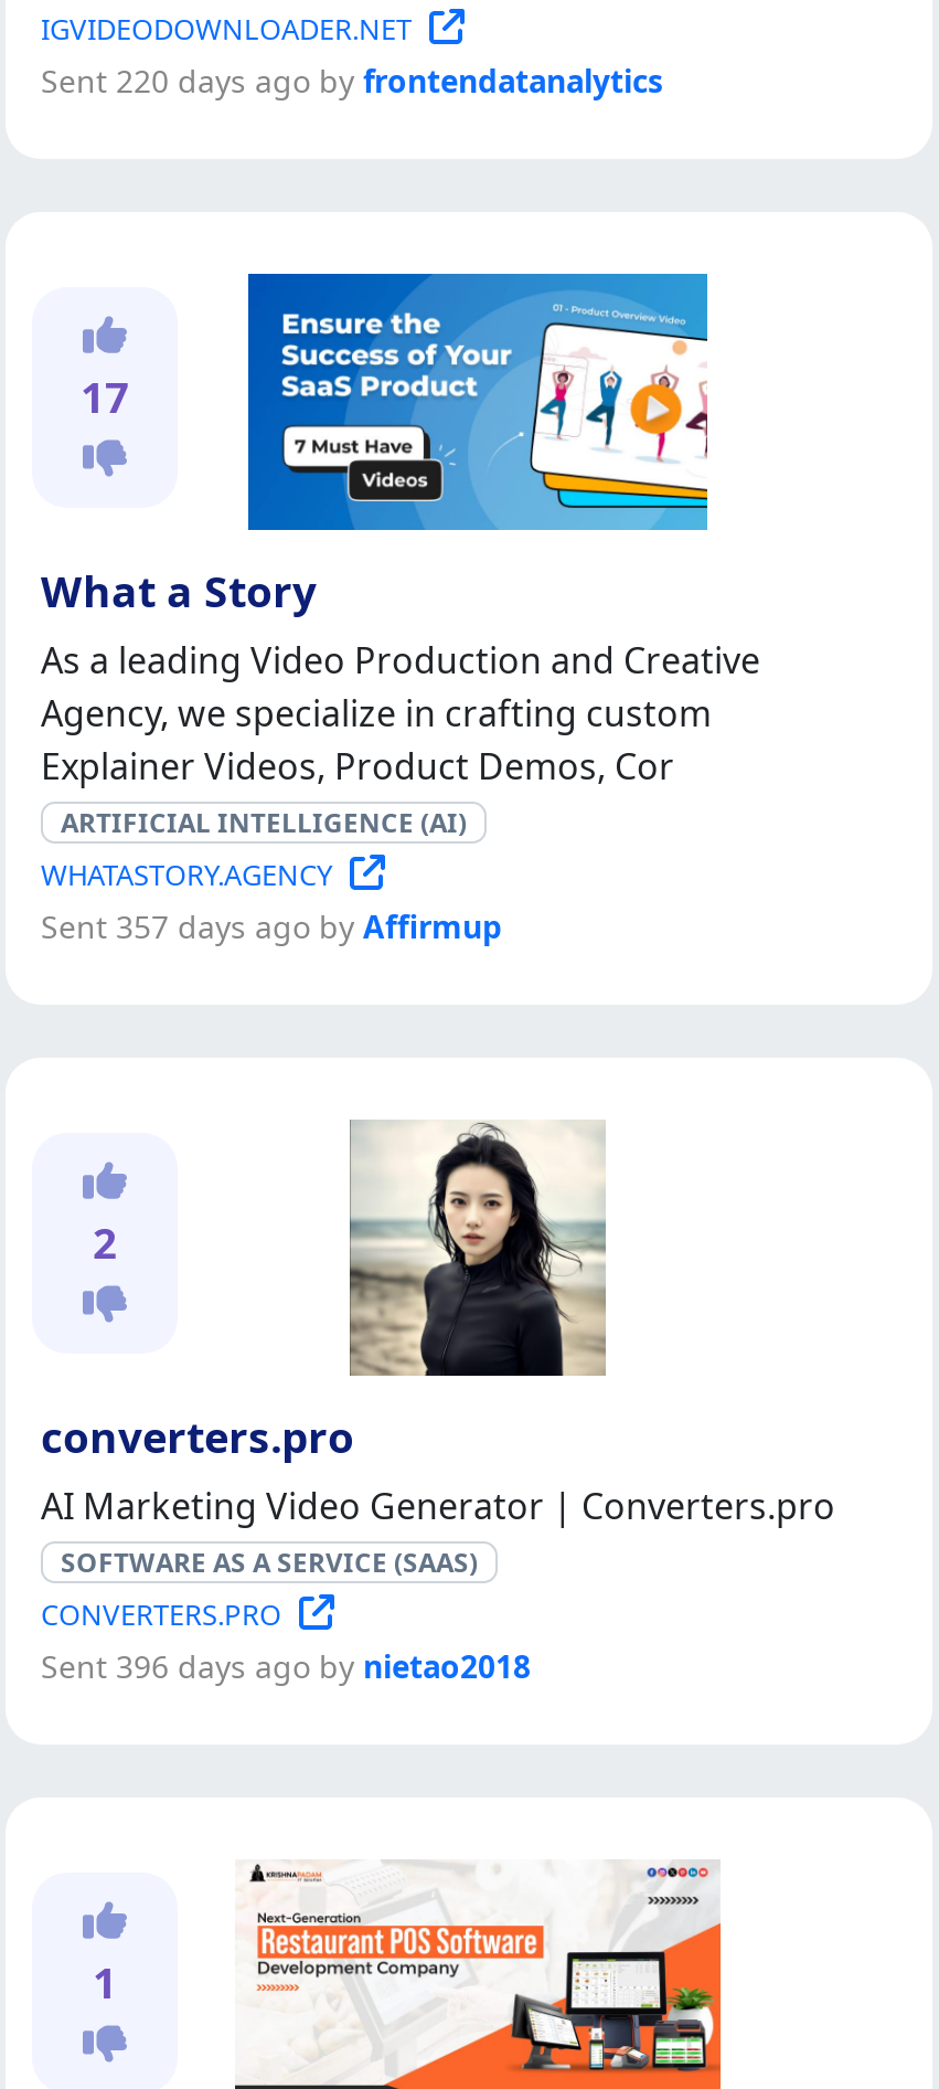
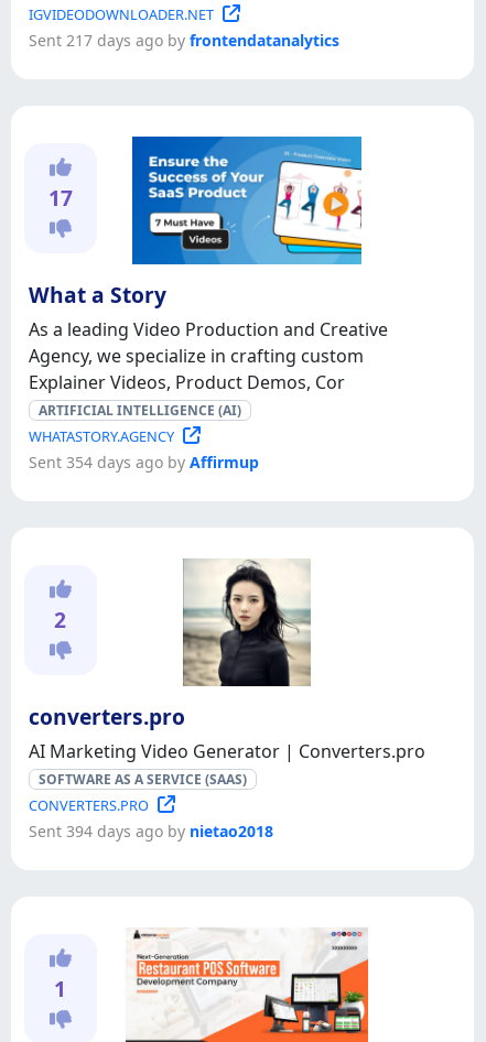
[41,59,663,101] Sent 220 days ago by frontendatanalytics -> [29,29,339,50] Sent 217 days ago by frontendatanalytics
[41,905,502,947] Sent 357 days ago by Affirmup -> [29,451,259,472] Sent 354 days ago by Affirmup
[41,1644,531,1686] Sent 396 days ago by nietao2018 -> [29,820,273,841] Sent 394 days ago by nietao2018

